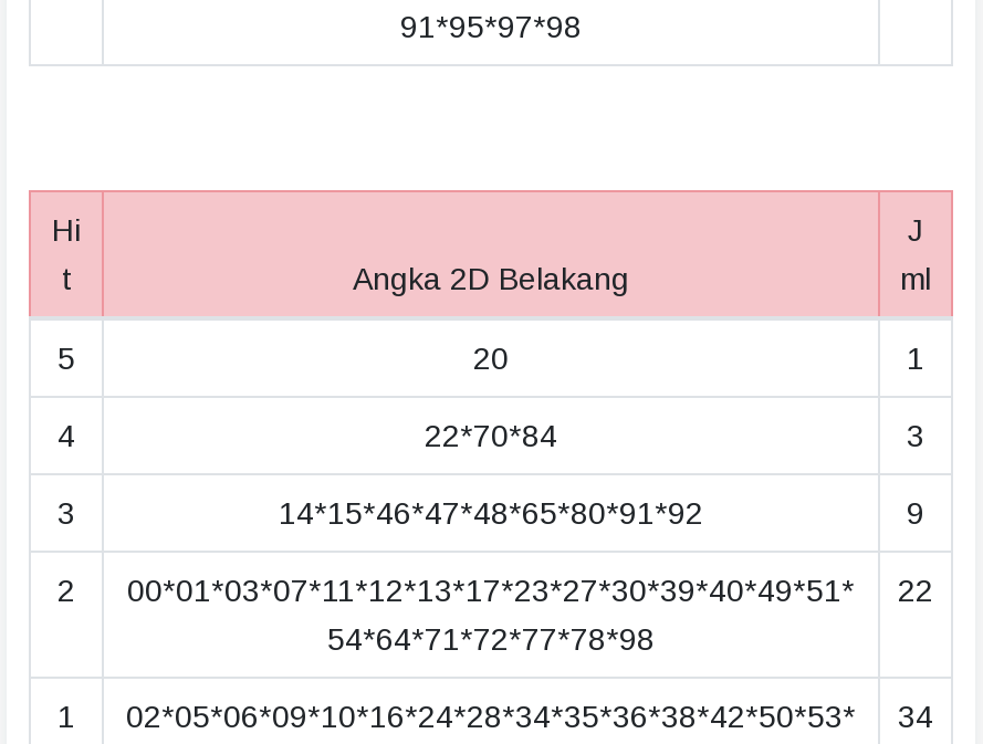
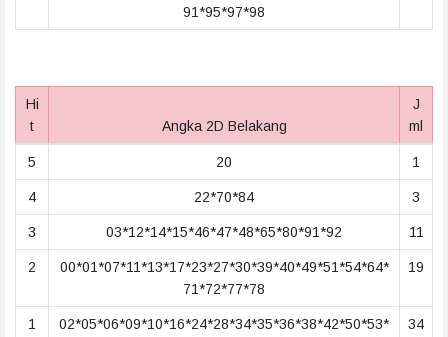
[279,495,703,531] 14*15*46*47*48*65*80*91*92 -> [106,224,342,240] 03*12*14*15*46*47*48*65*80*91*92
[907,495,924,531] 9 -> [408,224,423,240] 11
[127,573,855,608] 00*01*03*07*11*12*13*17*23*27*30*39*40*49*51* -> [59,259,388,275] 00*01*07*11*13*17*23*27*30*39*40*49*51*54*64*
[898,573,933,608] 22 -> [408,259,424,275] 19
[327,621,655,657] 54*64*71*72*77*78*98 -> [183,281,265,297] 71*72*77*78

